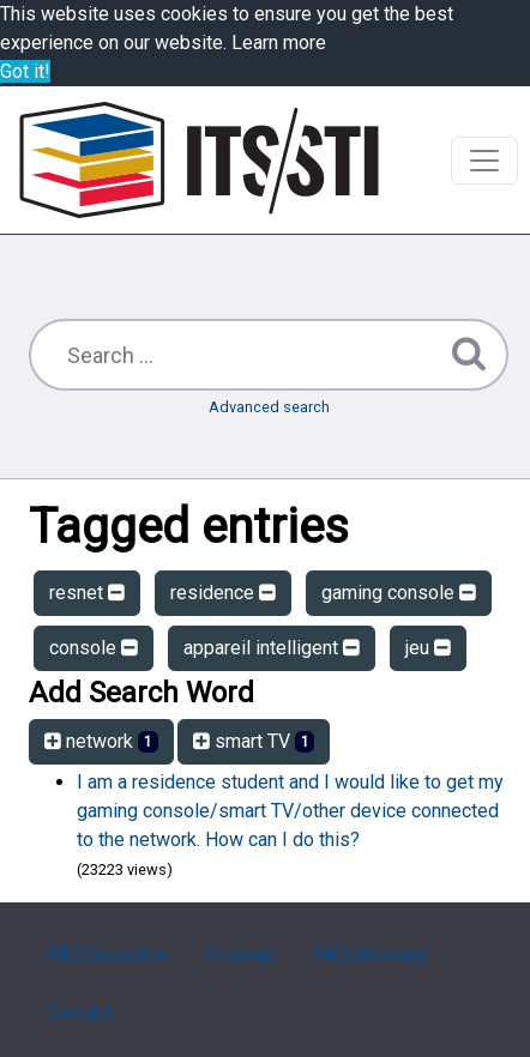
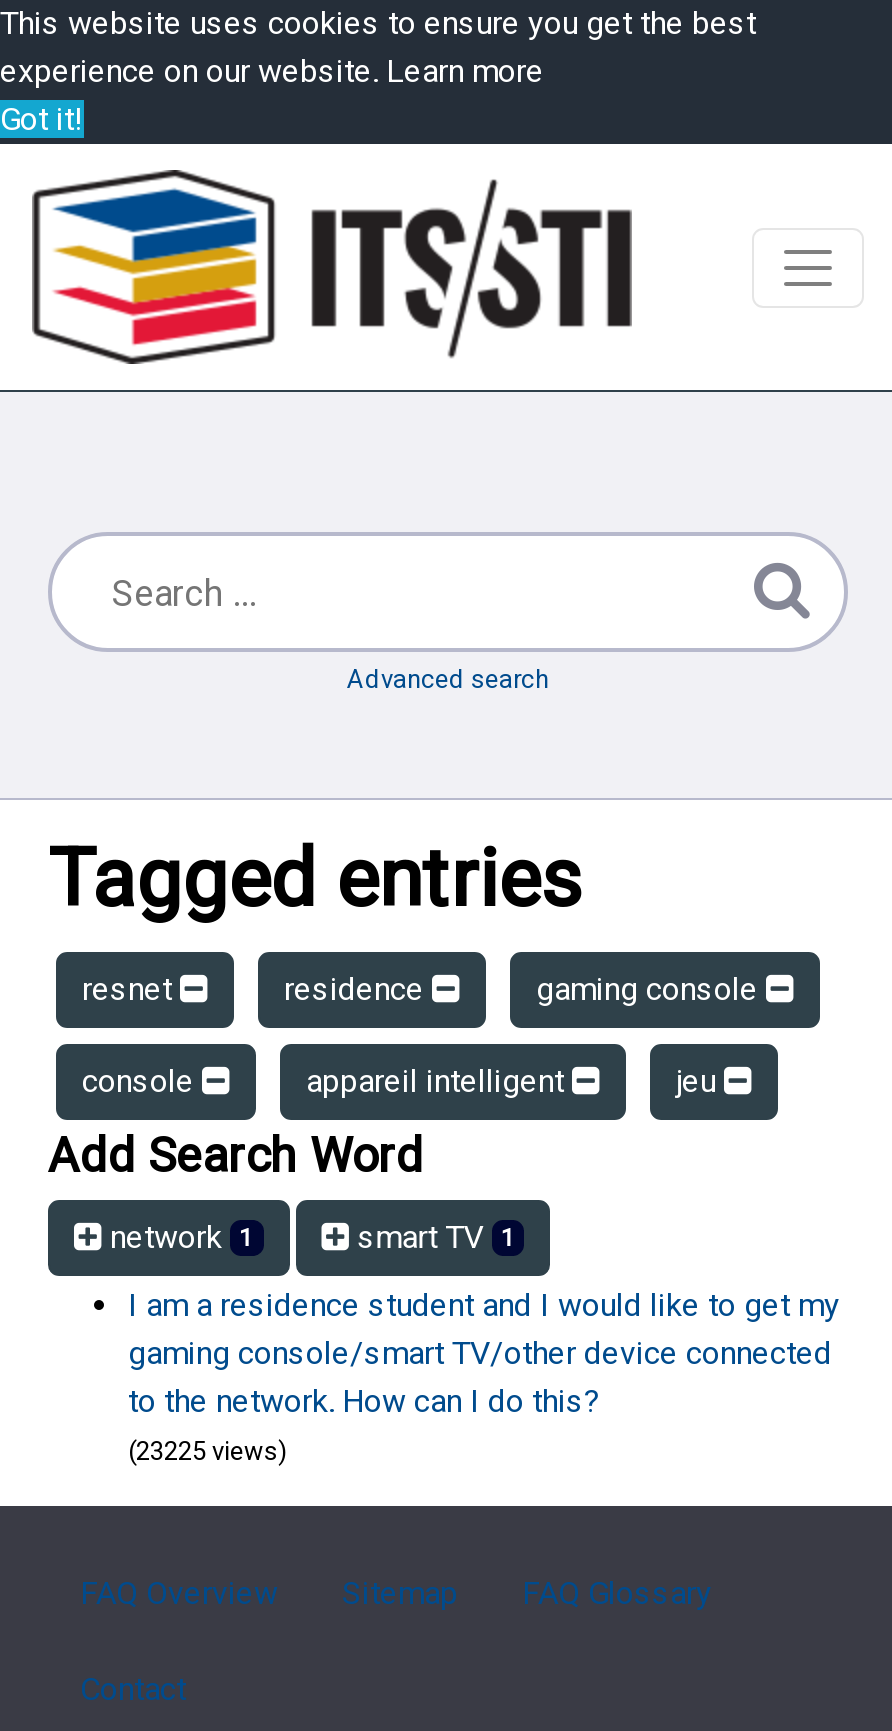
[77,861,173,879] (23223 views) -> [128,1436,288,1466] (23225 views)

